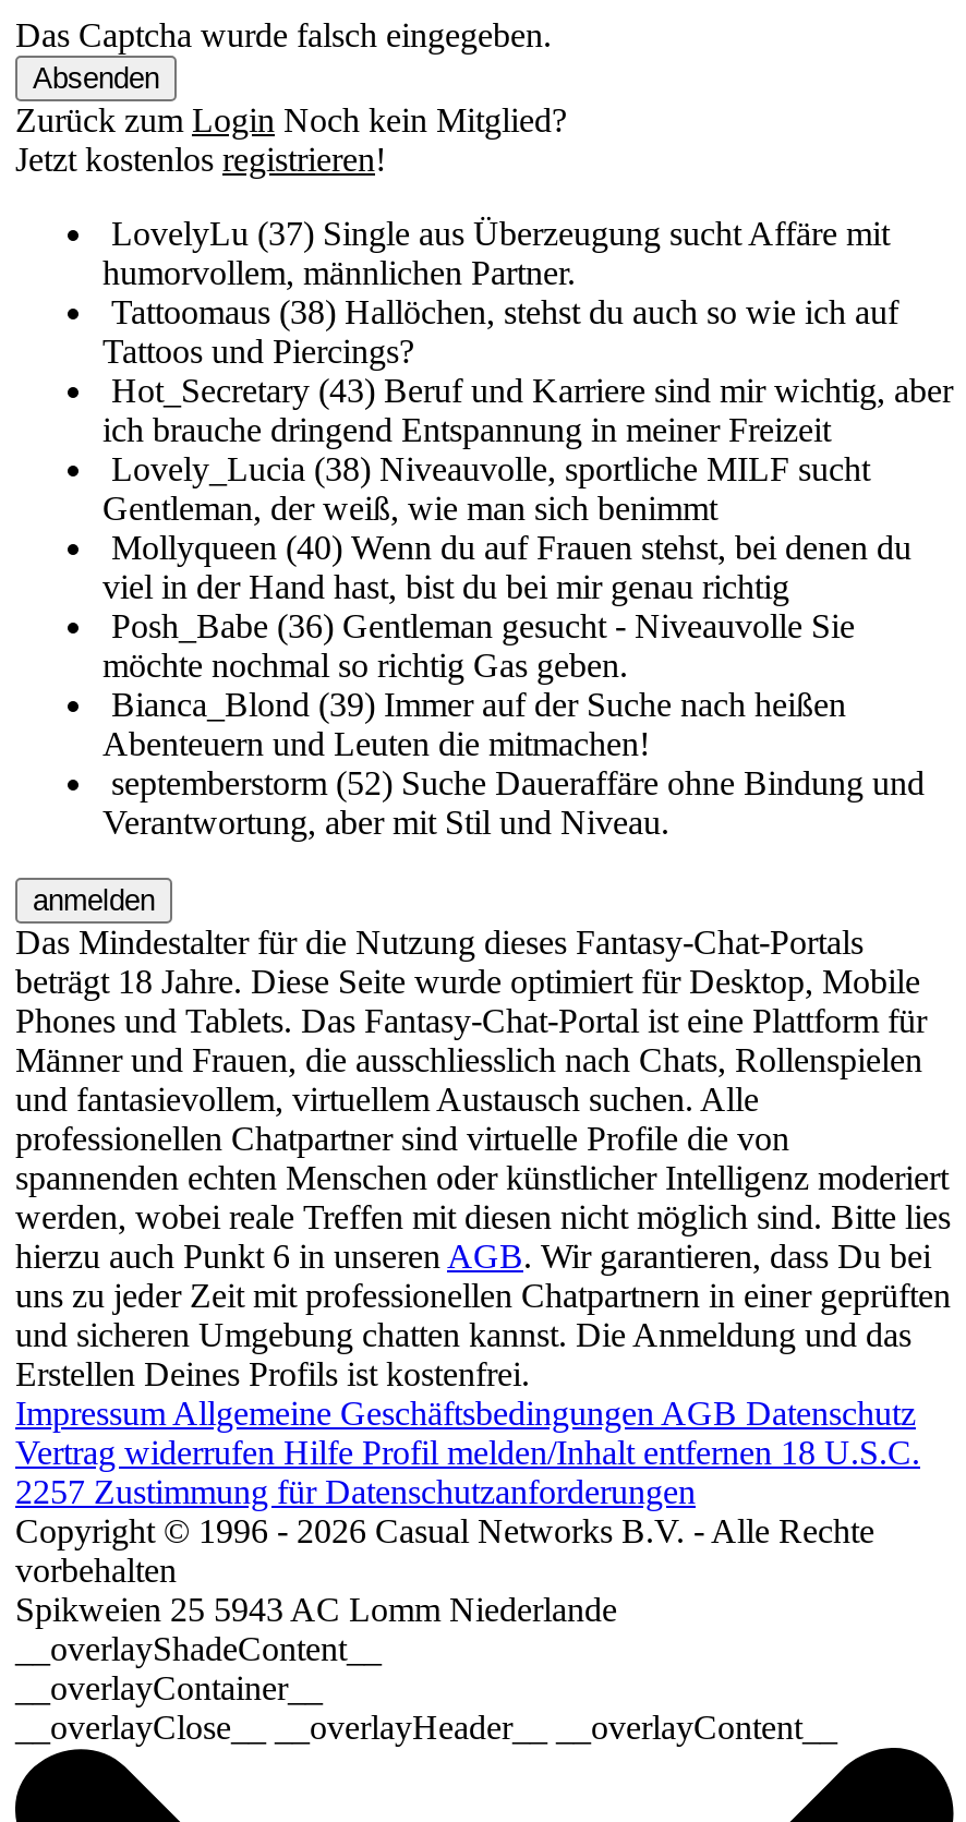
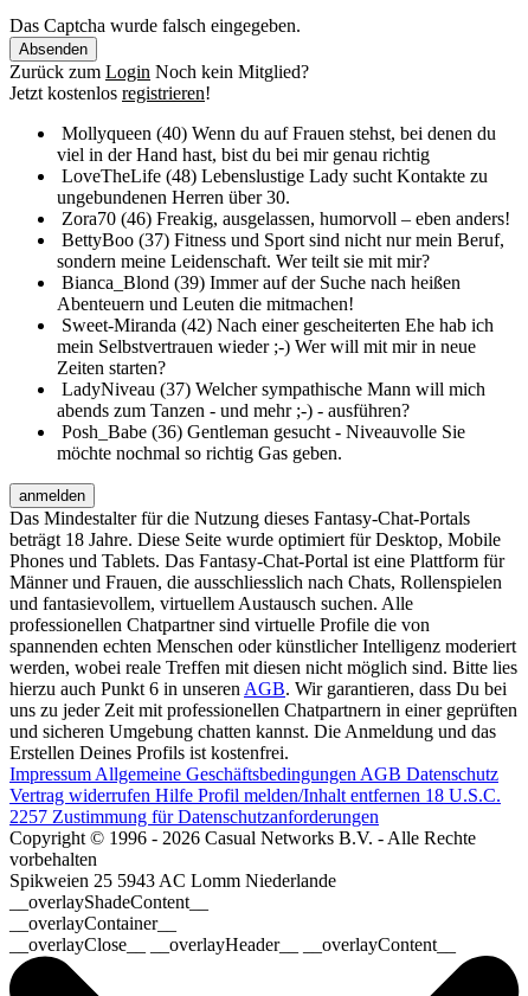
[102,214,953,526] LovelyLu (37) Single aus Überzeugung sucht Affäre mit | humorvollem, männlichen Partner. | Tattoomaus (38) Hallöchen, stehst du auch so wie ich auf | Tattoos und Piercings? | Hot_Secretary (43)Beruf und Karriere sind mir wichtig, aber | ich brauche dringend Entspannung in meiner Freizeit | Lovely_Lucia (38) Niveauvolle, sportliche MILF sucht | Gentleman, der weiß, wie man sich benimmt -> none
moved [102,528,911,604] -> [57,123,496,164]: Mollyqueen (40) Wenn du auf Frauen stehst, bei denen du | viel in der Hand hast, bist du bei mir genau richtig
moved [102,606,855,683] -> [57,421,465,462]: Posh_Babe (36) Gentleman gesucht - Niveauvolle Sie | möchte nochmal so richtig Gas geben.
none -> [57,165,510,271] LoveTheLife (48) Lebenslustige Lady sucht Kontakte zu | ungebundenen Herren über 30. | Zora70 (46) Freakig, ausgelassen, humorvoll – eben anders! | BettyBoo (37) Fitness und Sport sind nicht nur mein Beruf, | sondern meine Leidenschaft. Wer teilt sie mit mir?
moved [102,685,846,761] -> [57,272,461,313]: Bianca_Blond (39) Immer auf der Suche nach heißen | Abenteuern und Leuten die mitmachen!
[102,763,925,840] septemberstorm (52) Suche Daueraffäre ohne Bindung und | Verantwortung, aber mit Stil und Niveau. -> [57,314,494,420] Sweet-Miranda (42) Nach einer gescheiterten Ehe hab ich | mein Selbstvertrauen wieder ;-) Wer will mit mir in neue | Zeiten starten? | LadyNiveau (37) Welcher sympathische Mann will mich | abends zum Tanzen - und mehr ;-) - ausführen?

